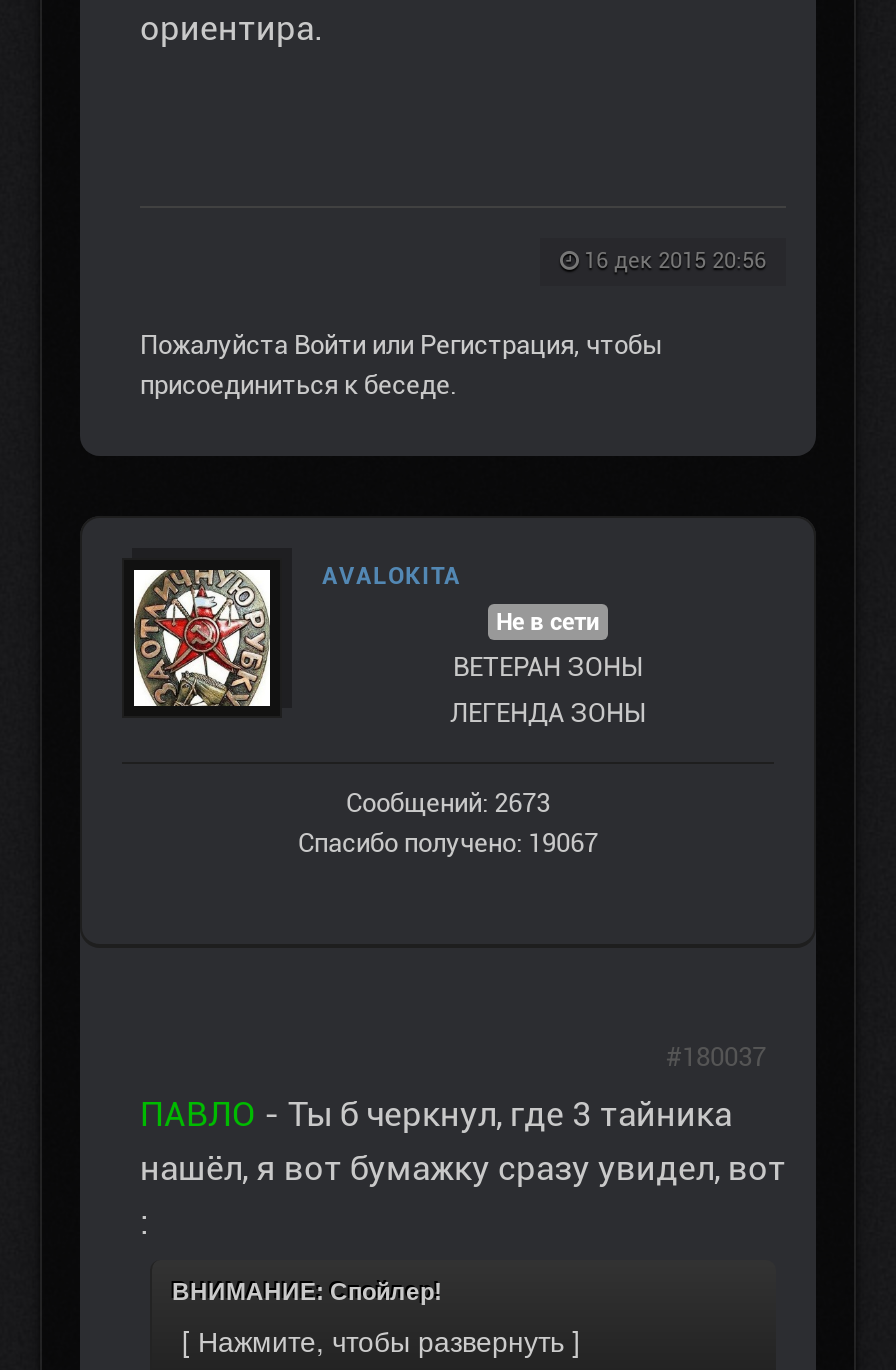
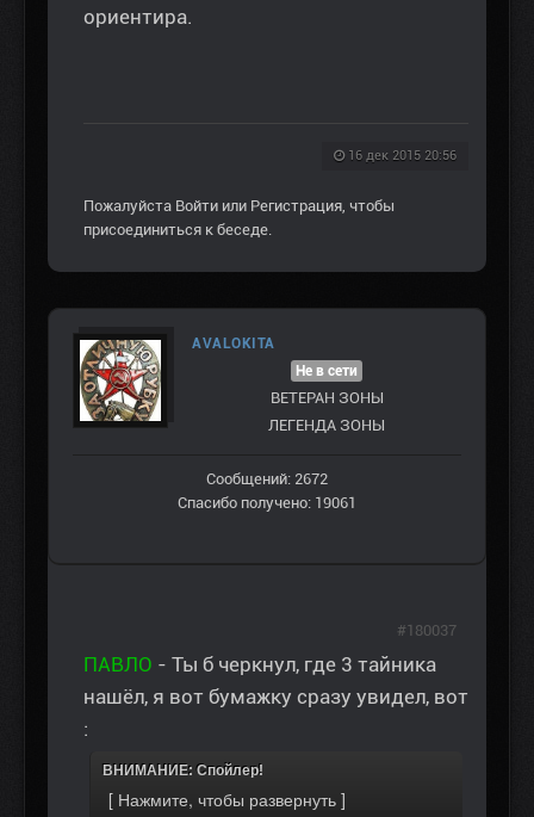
[346,789,550,819] Сообщений: 2673 -> [206,470,328,488] Сообщений: 2672
[298,829,598,859] Спасибо получено: 19067 -> [178,494,356,512] Спасибо получено: 19061

